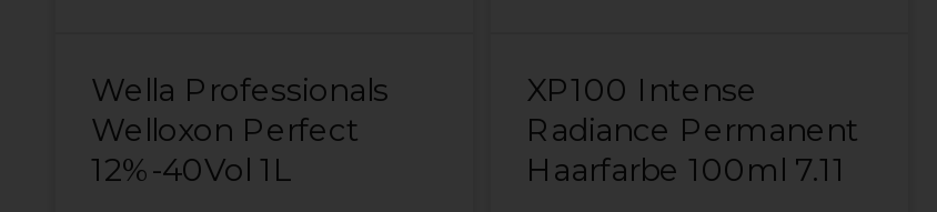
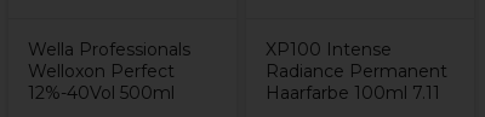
[91,150,293,190] 12%-40Vol 1L -> [28,82,175,104] 12%-40Vol 500ml

